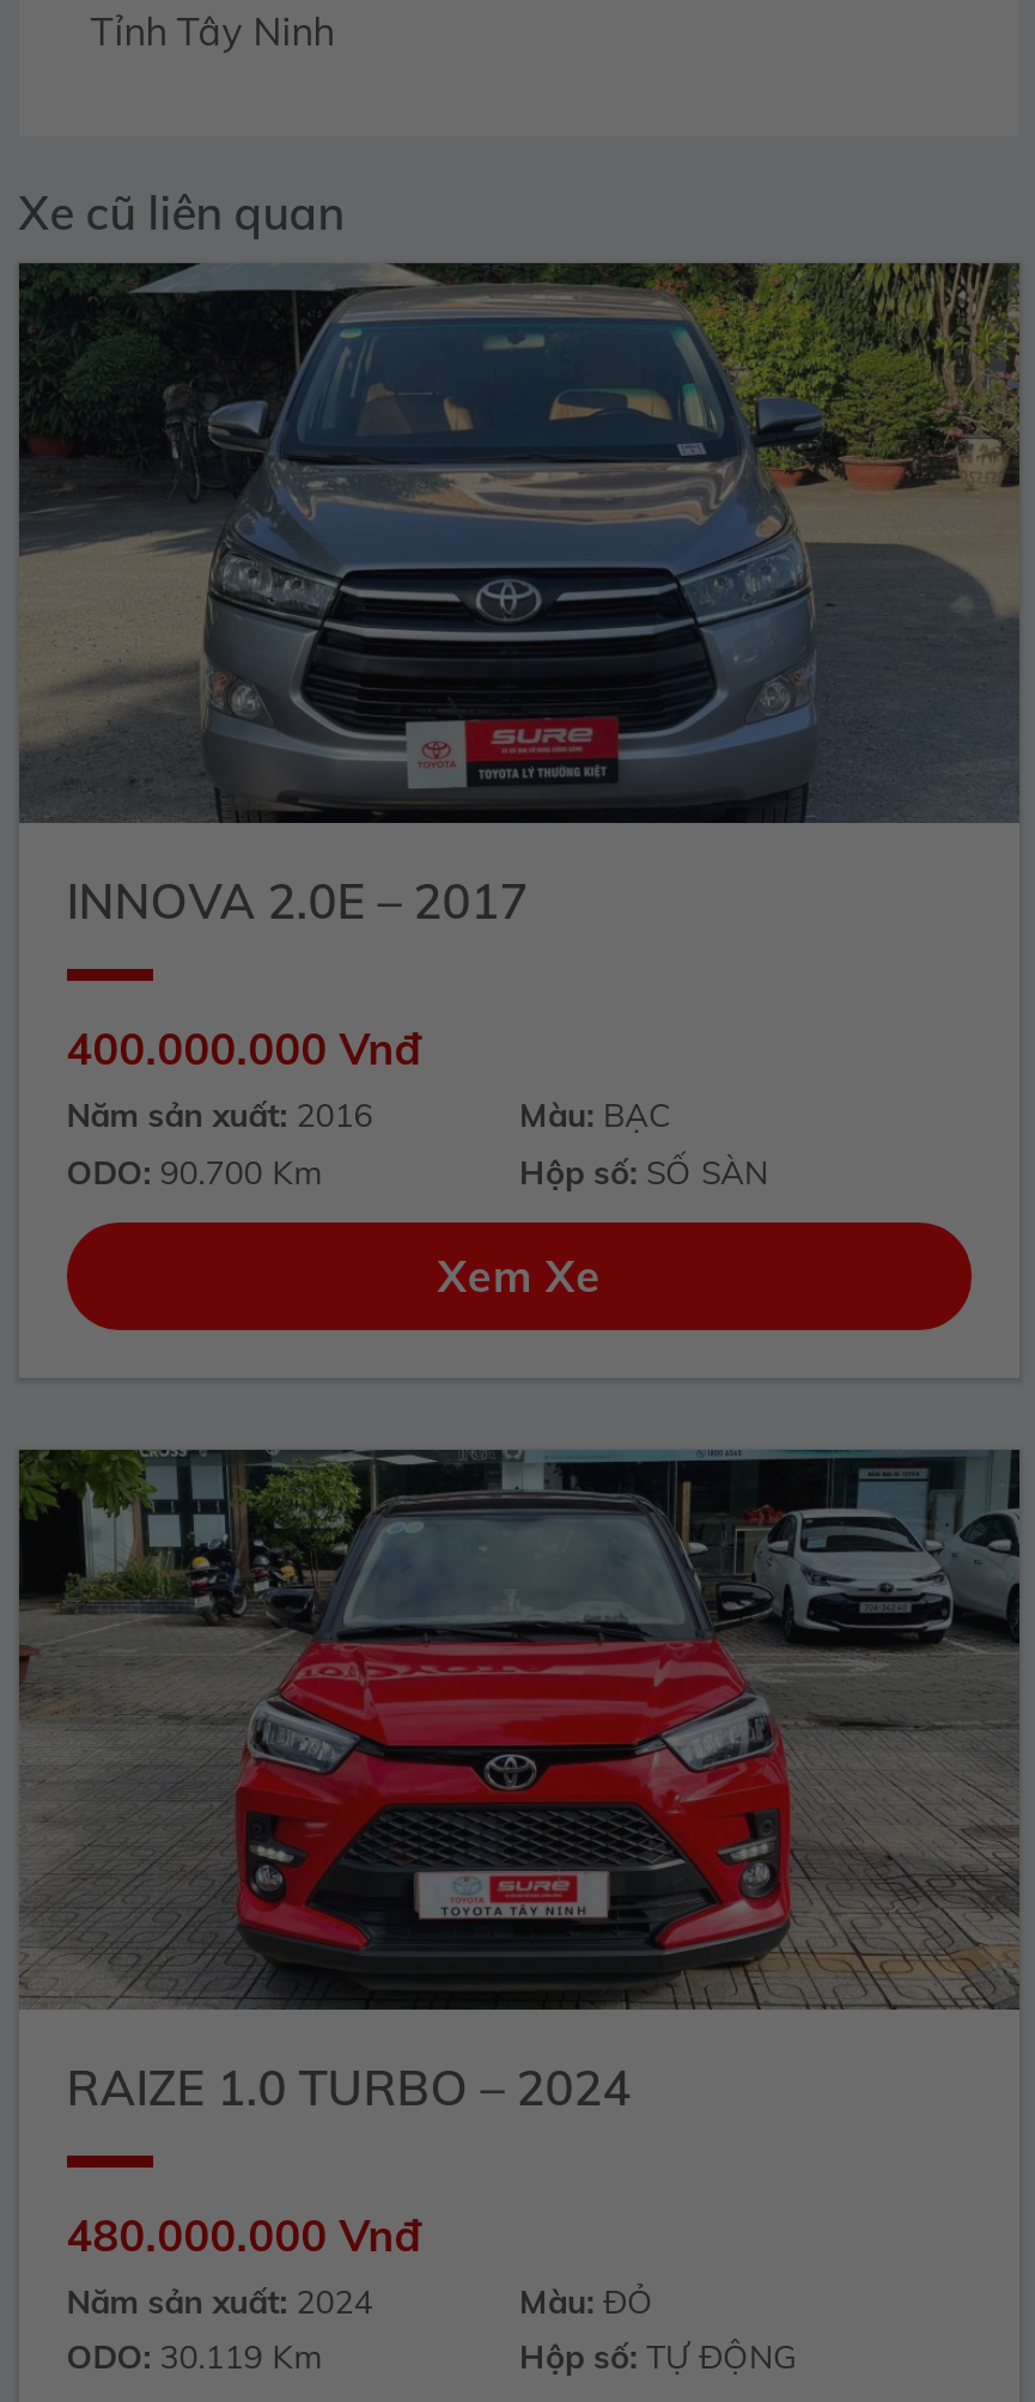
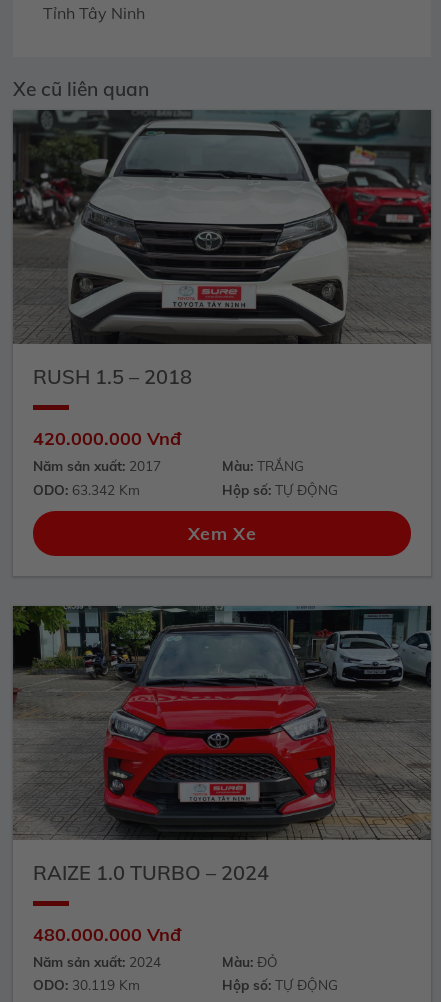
[19,261,1022,932] [image] | INNOVA 2.0E – 2017 -> [12,109,432,389] [image] | RUSH 1.5 – 2018
[67,1023,768,1190] 400.000.000 Vnđ | Năm sản xuất: 2016 | Màu: BẠC | ODO: 90.700 Km | Hộp số: SỐ SÀN -> [33,427,338,497] 420.000.000 Vnđ | Năm sản xuất: 2017 | Màu: TRẮNG | ODO: 63.342 Km | Hộp số: TỰ ĐỘNG

